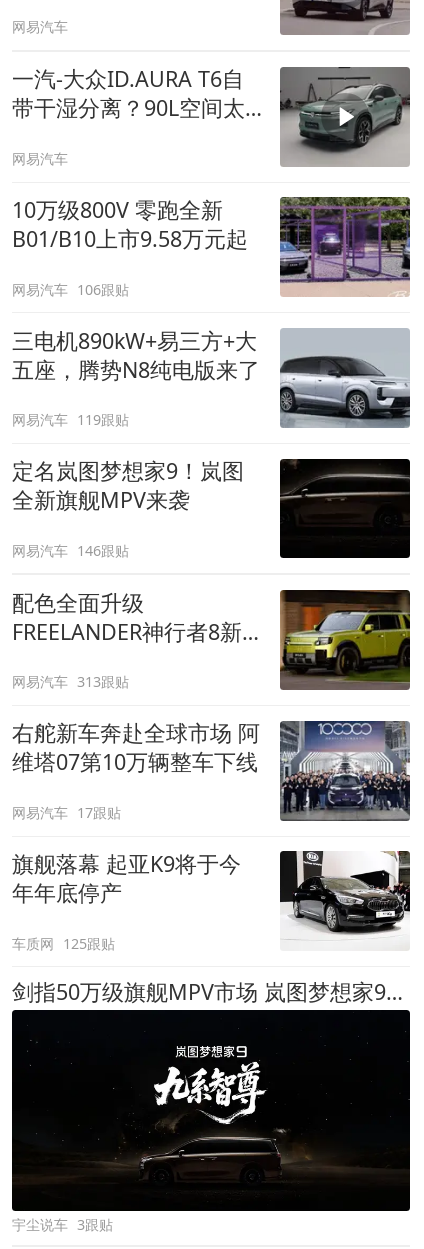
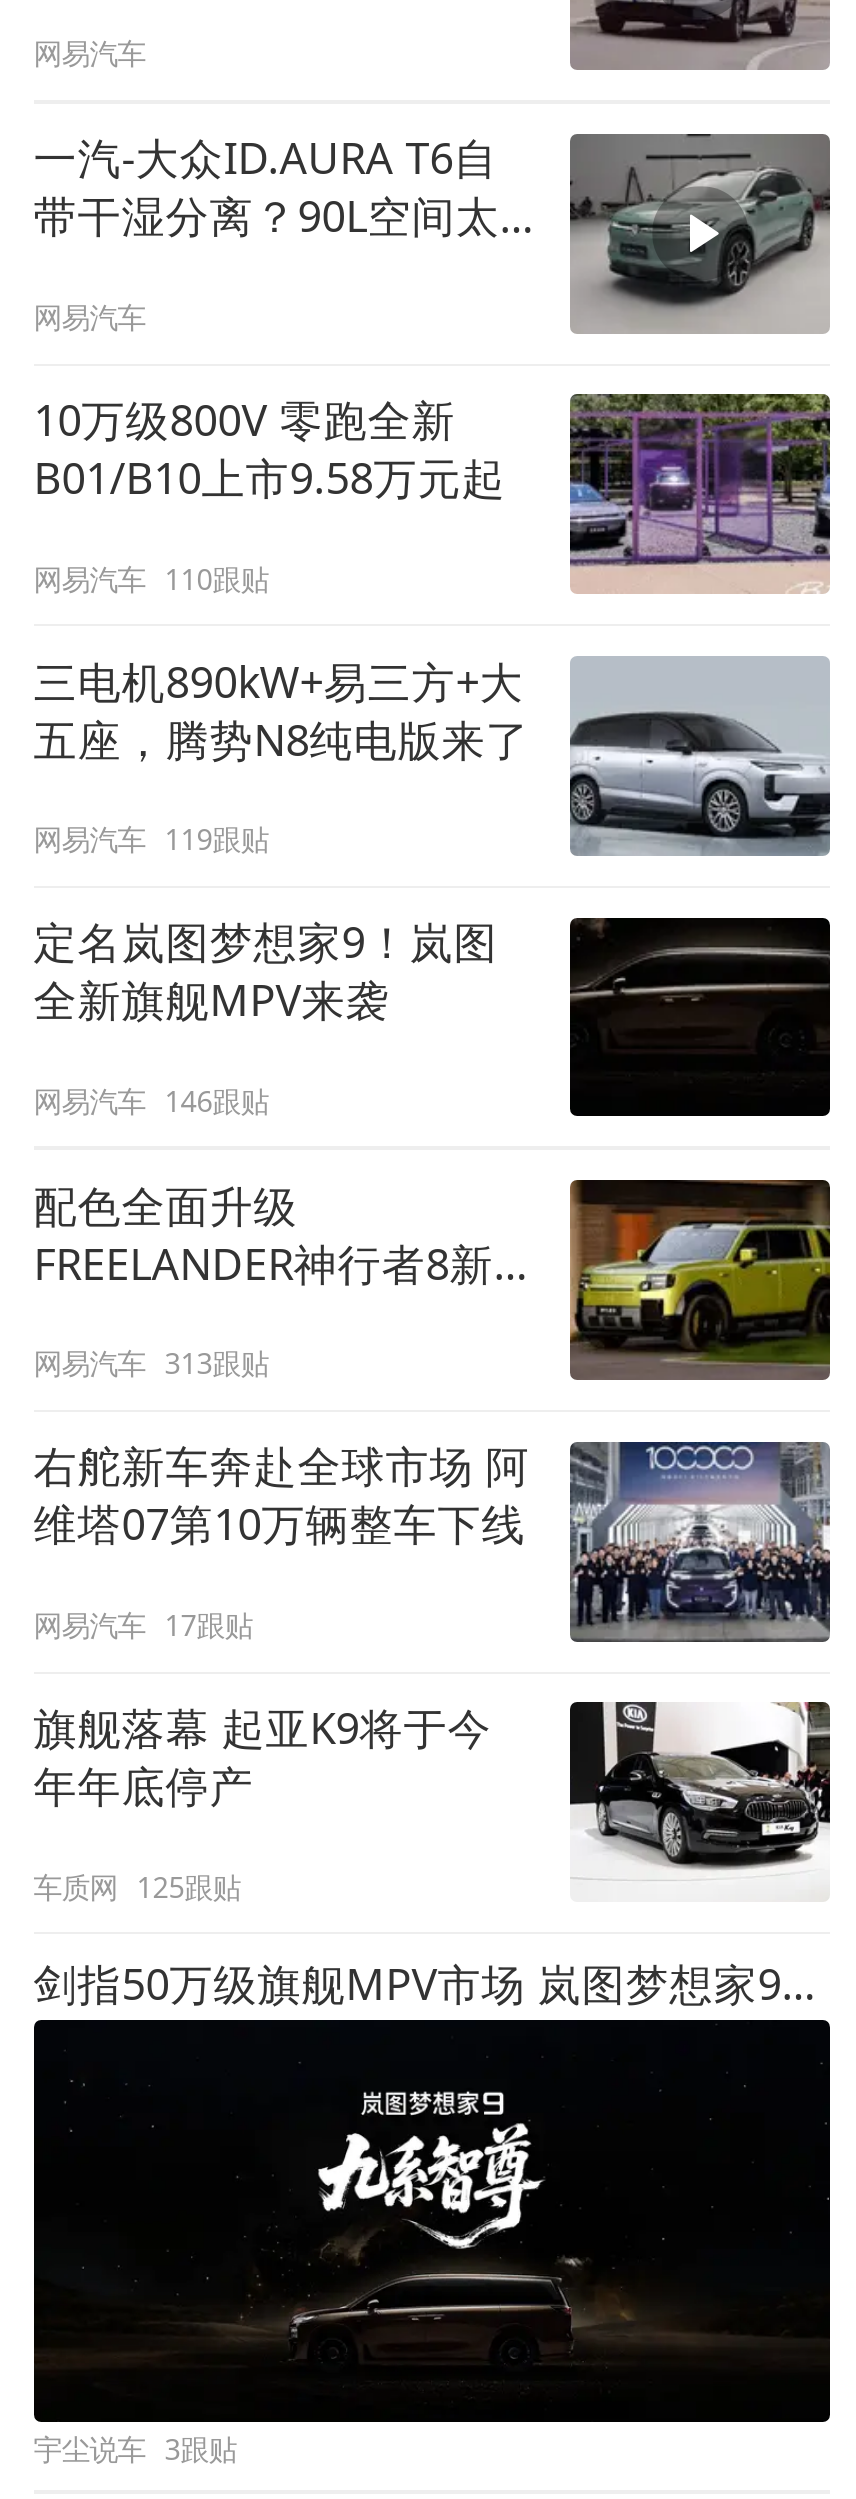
[12,280,129,299] 网易汽车 106跟贴 -> [33,559,269,597] 网易汽车 110跟贴

